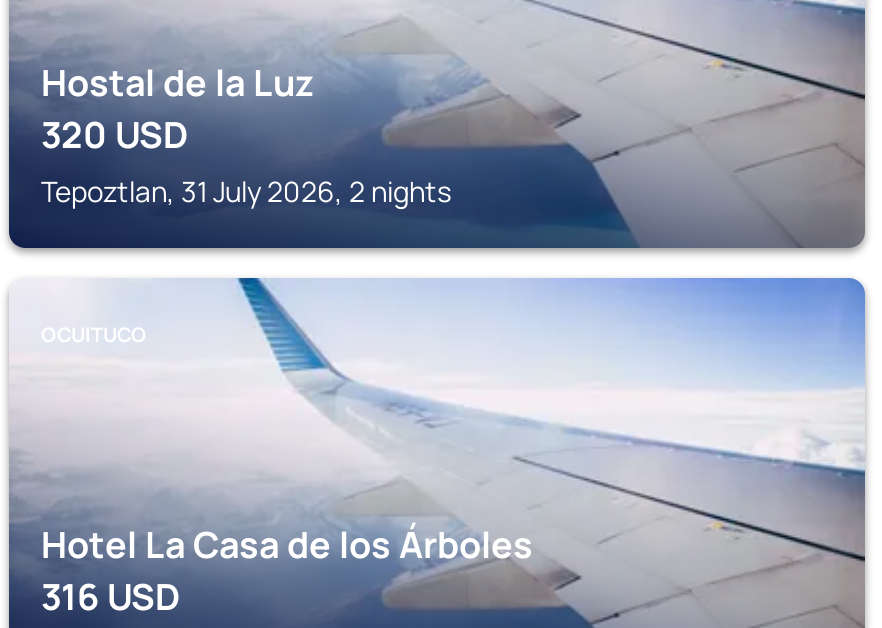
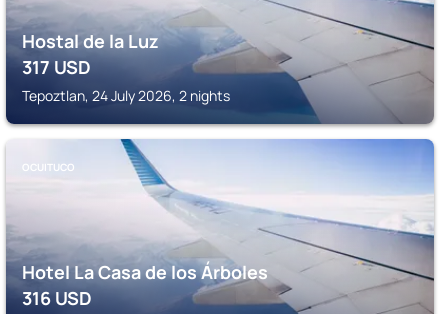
[41,110,189,158] 320 USD -> [22,55,91,79] 317 USD
[41,172,451,210] Tepoztlan, 31 July 2026, 2 nights -> [22,86,230,105] Tepoztlan, 24 July 2026, 2 nights

